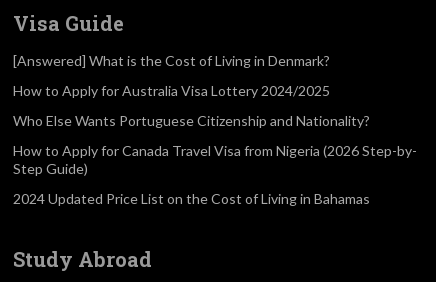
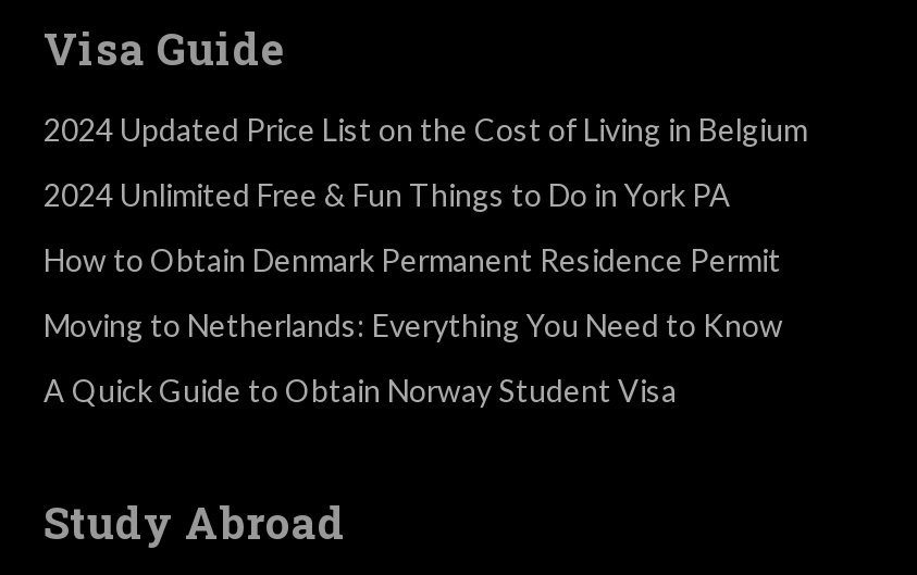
[13,52,330,69] [Answered] What is the Cost of Living in Denmark? -> [44,111,807,148] 2024 Updated Price List on the Cost of Living in Belgium
[13,82,330,99] How to Apply for Australia Visa Lottery 2024/2025 -> [44,176,731,213] 2024 Unlimited Free & Fun Things to Do in York PA
[13,112,370,129] Who Else Wants Portuguese Citizenship and Nationality? -> [44,241,781,278] How to Obtain Denmark Permanent Residence Permit
[13,142,417,177] How to Apply for Canada Travel Visa from Nigeria (2026 Step-by- | Step Guide) -> [44,307,783,343] Moving to Netherlands: Everything You Need to Know
[13,190,370,207] 2024 Updated Price List on the Cost of Living in Bahamas -> [44,372,677,409] A Quick Guide to Obtain Norway Student Visa

